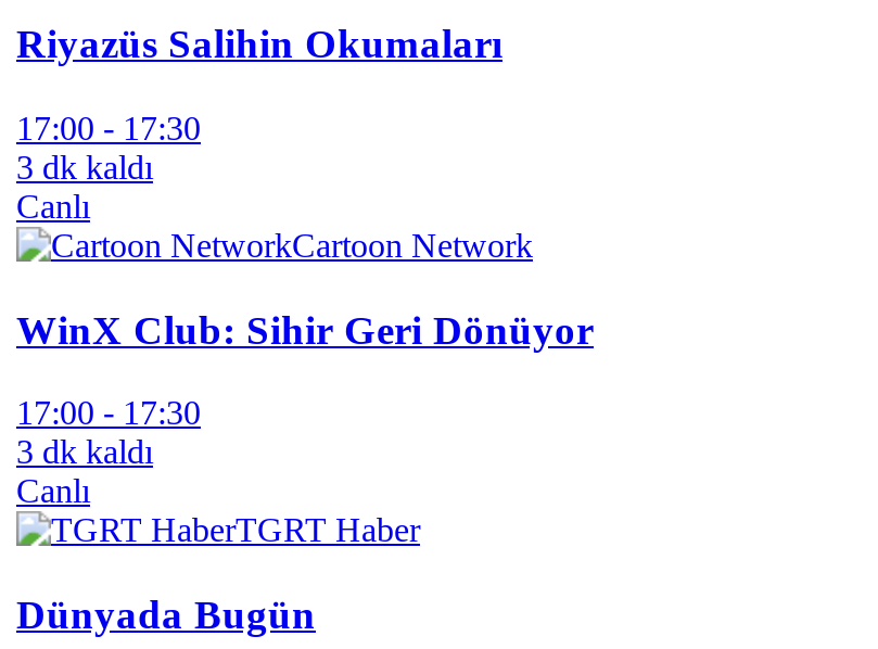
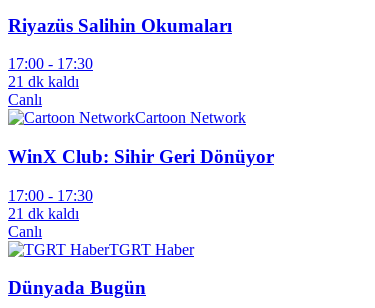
[16,148,153,185] 3 dk kaldı -> [8,73,79,90] 21 dk kaldı
[16,434,153,471] 3 dk kaldı -> [8,205,79,222] 21 dk kaldı

